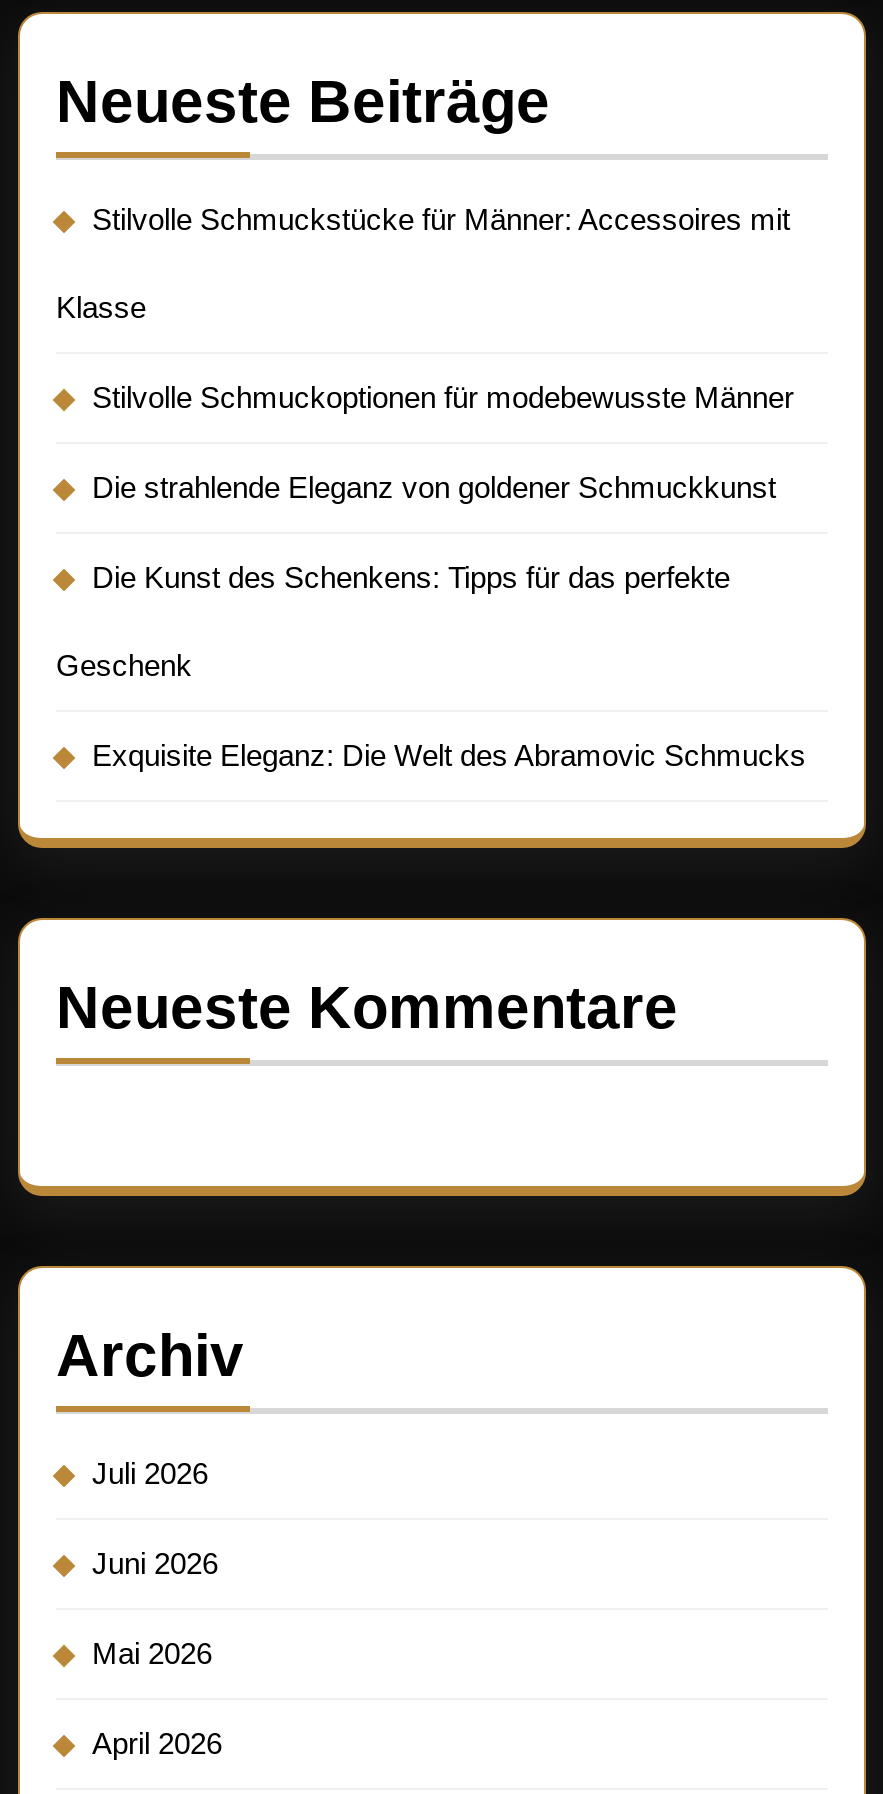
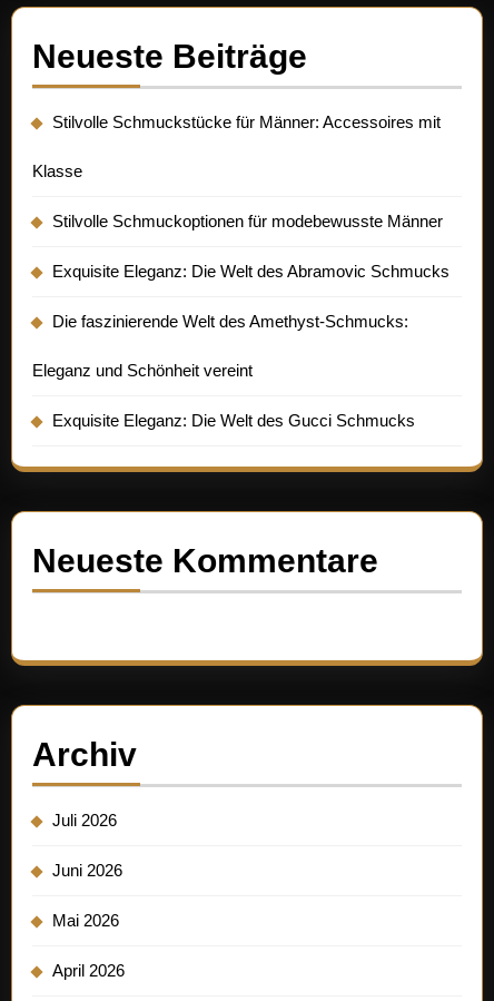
[56,470,776,682] Die strahlende Eleganz von goldener Schmuckkunst | Die Kunst des Schenkens: Tipps für das perfekte | Geschenk -> none
moved [92,738,806,772] -> [52,262,449,281]: Exquisite Eleganz: Die Welt des Abramovic Schmucks
none -> [32,312,415,430] Die faszinierende Welt des Amethyst-Schmucks: | Eleganz und Schönheit vereint | Exquisite Eleganz: Die Welt des Gucci Schmucks

